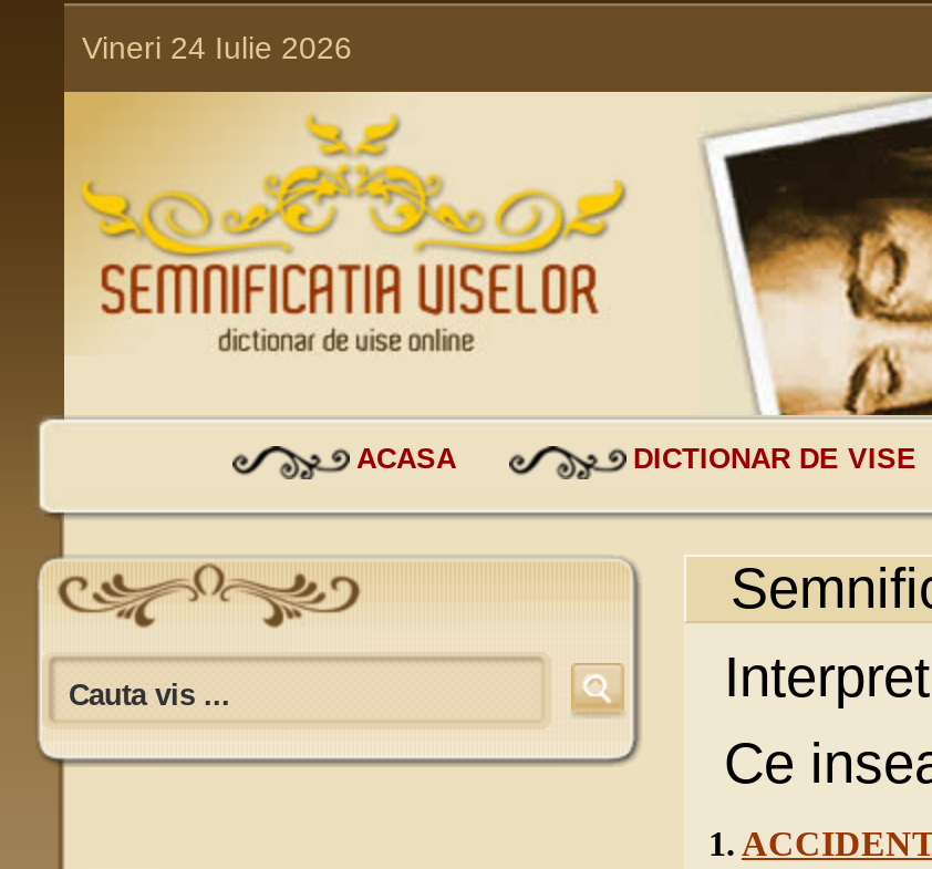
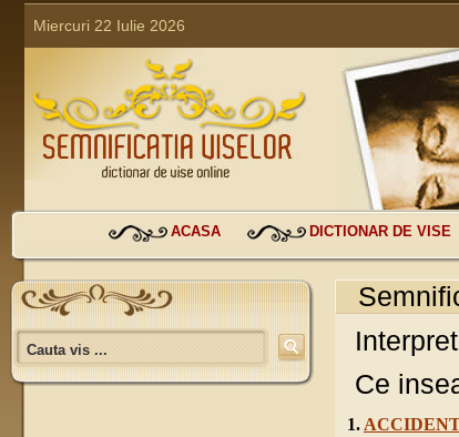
[82,30,352,65] Vineri 24 Iulie 2026 -> [33,17,185,34] Miercuri 22 Iulie 2026

